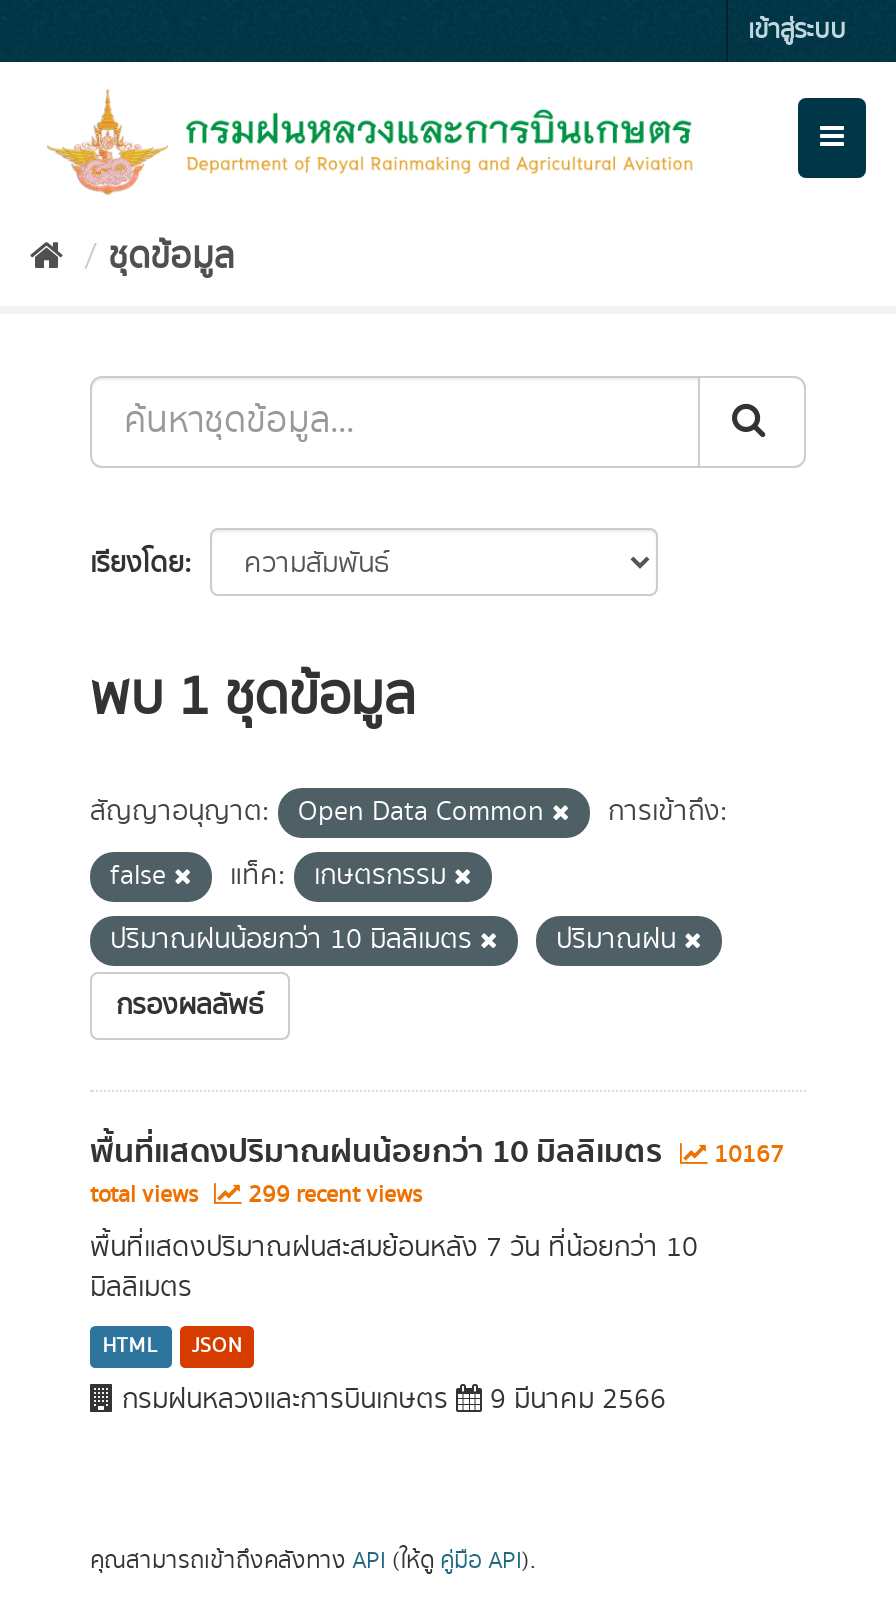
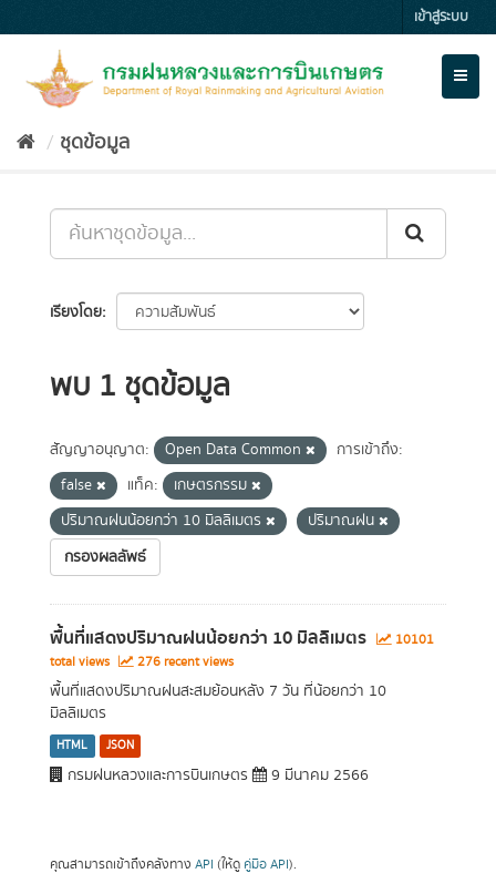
[90,1126,784,1178] พื้นที่แสดงปริมาณฝนน้อยกว่า 10 มิลลิเมตร 10167 -> [50,624,434,652] พื้นที่แสดงปริมาณฝนน้อยกว่า 10 มิลลิเมตร 10101
[90,1178,422,1212] total views 299 recent views -> [50,652,234,671] total views 276 recent views

